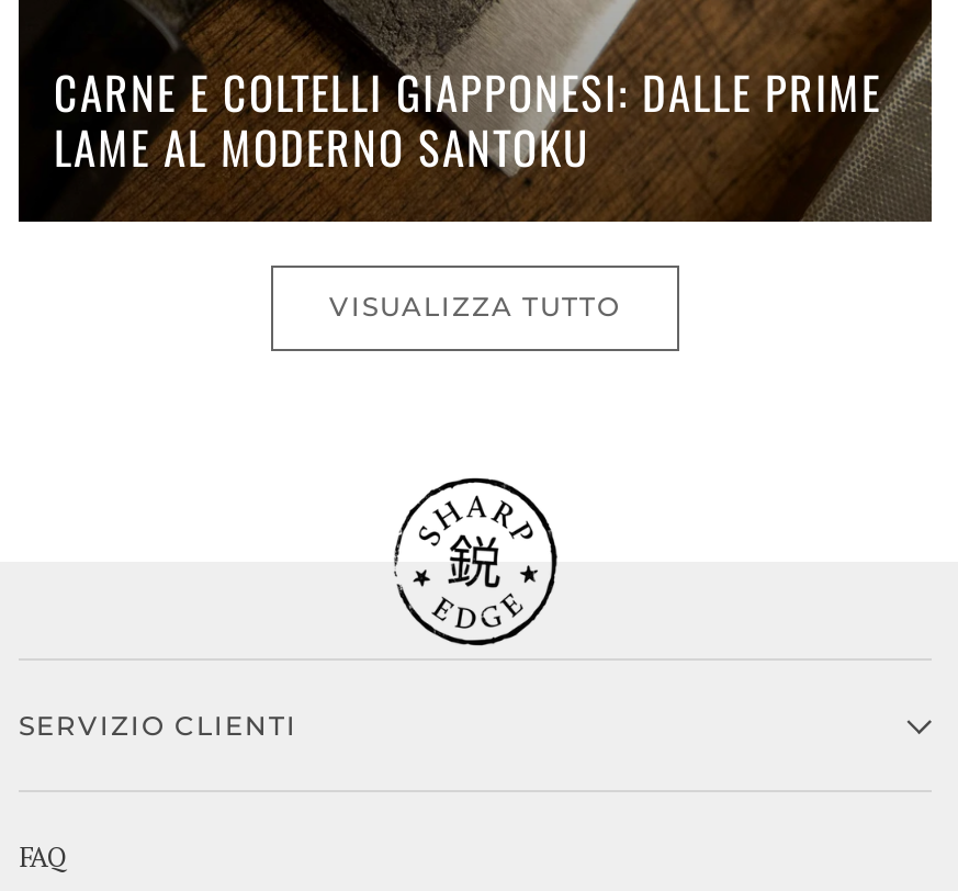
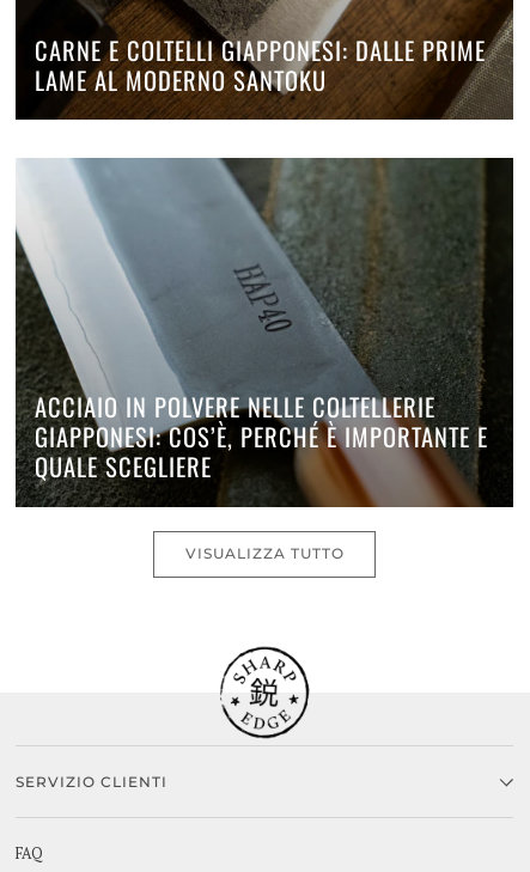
none -> [14,145,514,507] [image] | ACCIAIO IN POLVERE NELLE COLTELLERIE | GIAPPONESI: COS’È, PERCHÉ È IMPORTANTE E | QUALE SCEGLIERE

